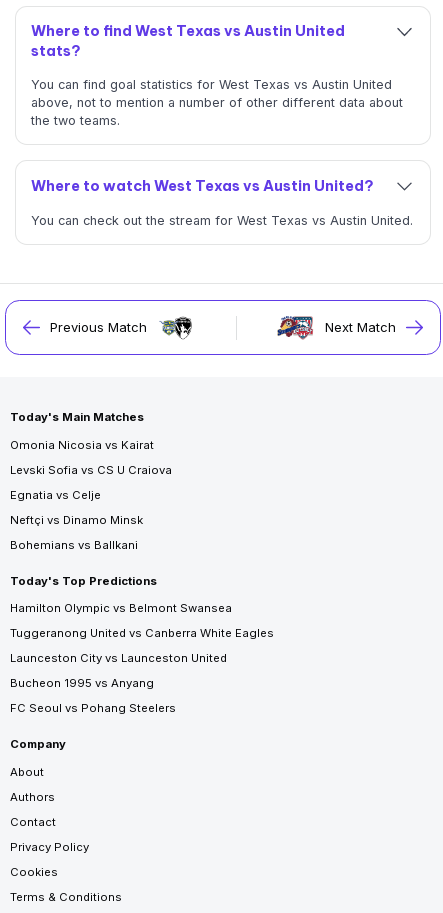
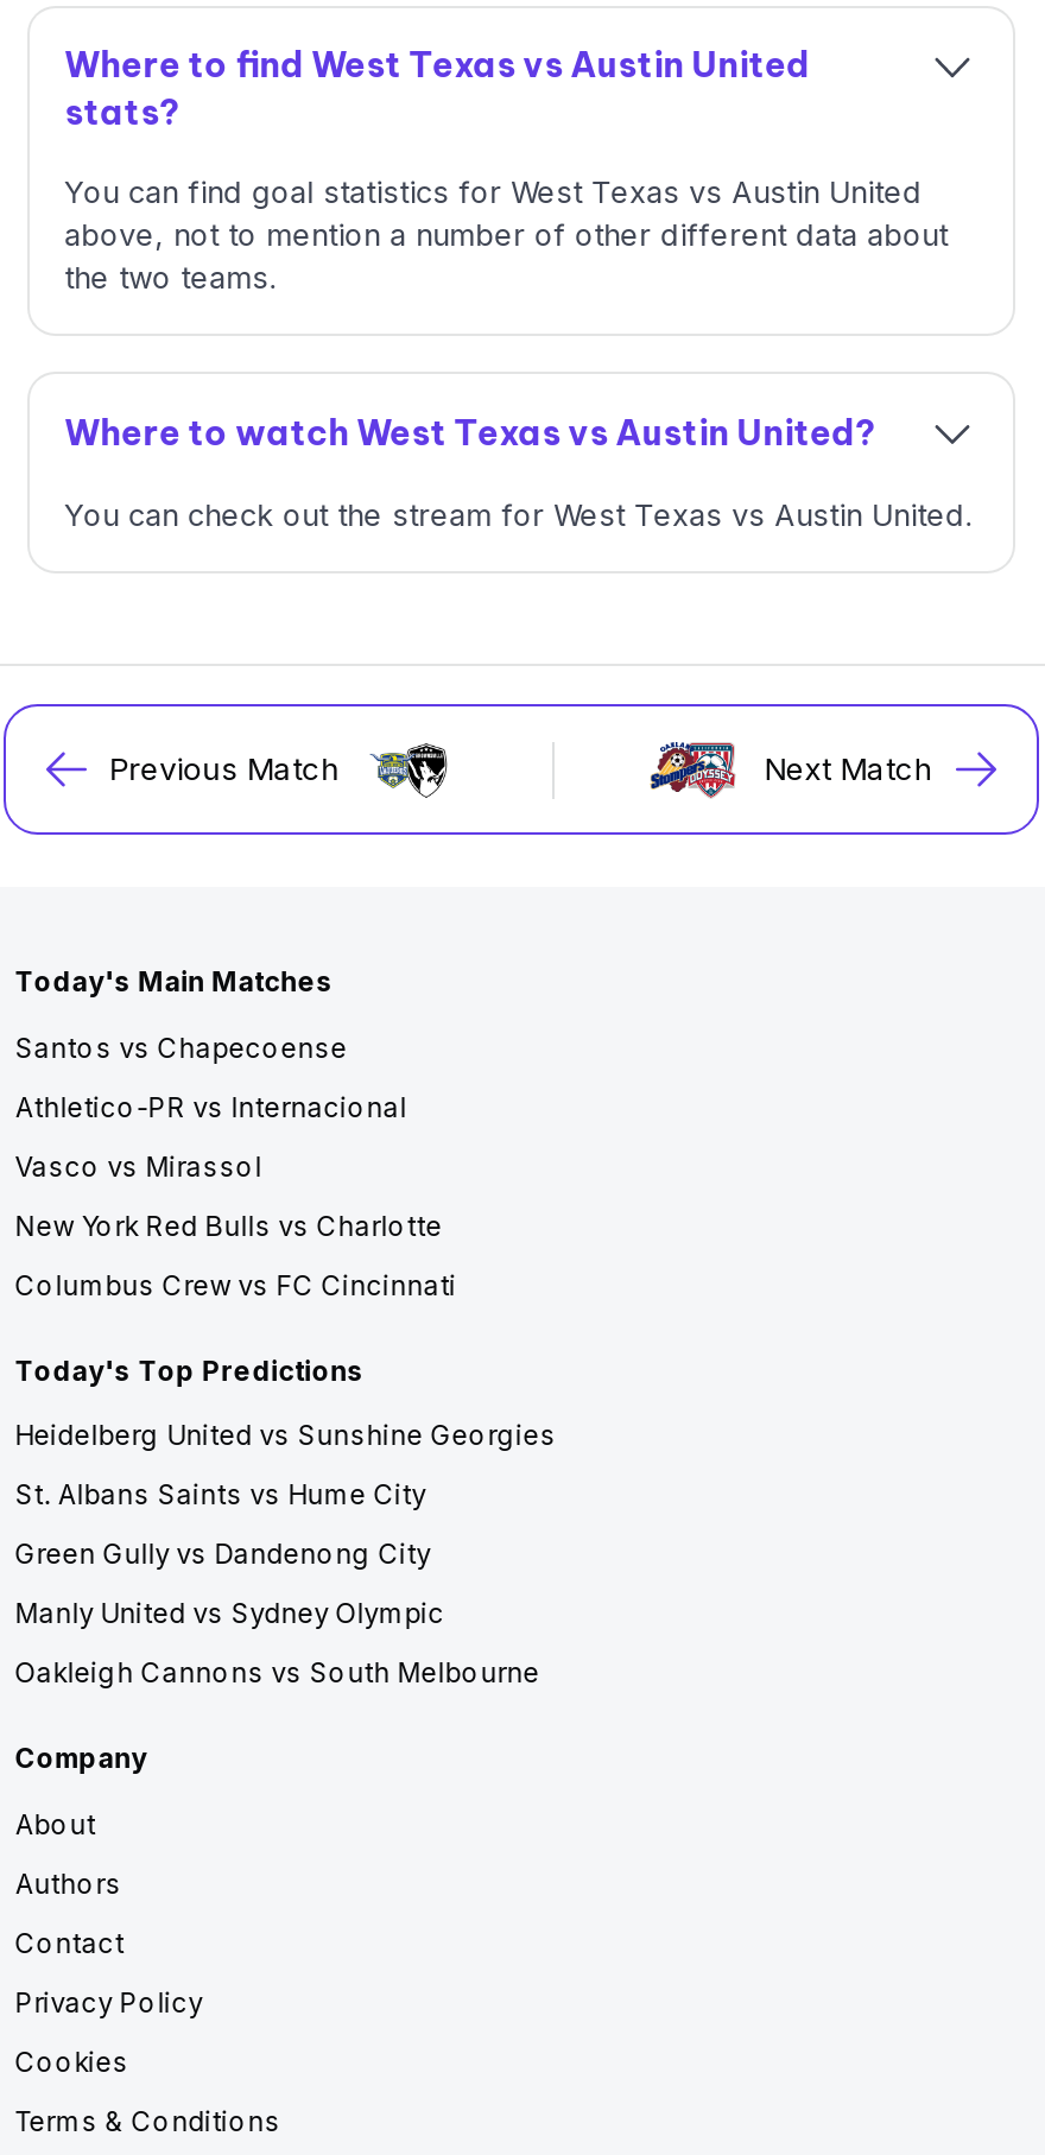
[10,438,154,452] Omonia Nicosia vs Kairat -> [15,1031,347,1064] Santos vs Chapecoense
[10,463,172,477] Levski Sofia vs CS U Craiova -> [15,1090,407,1124] Athletico-PR vs Internacional
[10,488,101,502] Egnatia vs Celje -> [15,1150,262,1183] Vasco vs Mirassol
[10,513,143,527] Neftçi vs Dinamo Minsk -> [15,1209,442,1242] New York Red Bulls vs Charlotte
[10,538,138,552] Bohemians vs Ballkani -> [15,1269,457,1302] Columbus Crew vs FC Cincinnati
[10,601,232,615] Hamilton Olympic vs Belmont Swansea -> [15,1420,556,1453] Heidelberg United vs Sunshine Georgies
[10,626,274,640] Tuggeranong United vs Canberra White Eagles -> [15,1479,426,1512] St. Albans Saints vs Hume City
[10,651,227,665] Launceston City vs Launceston United -> [15,1538,431,1572] Green Gully vs Dandenong City
[10,676,154,690] Bucheon 1995 vs Anyang -> [15,1598,445,1631] Manly United vs Sydney Olympic
[10,701,176,715] FC Seoul vs Pohang Steelers -> [15,1657,540,1690] Oakleigh Cannons vs South Melbourne

